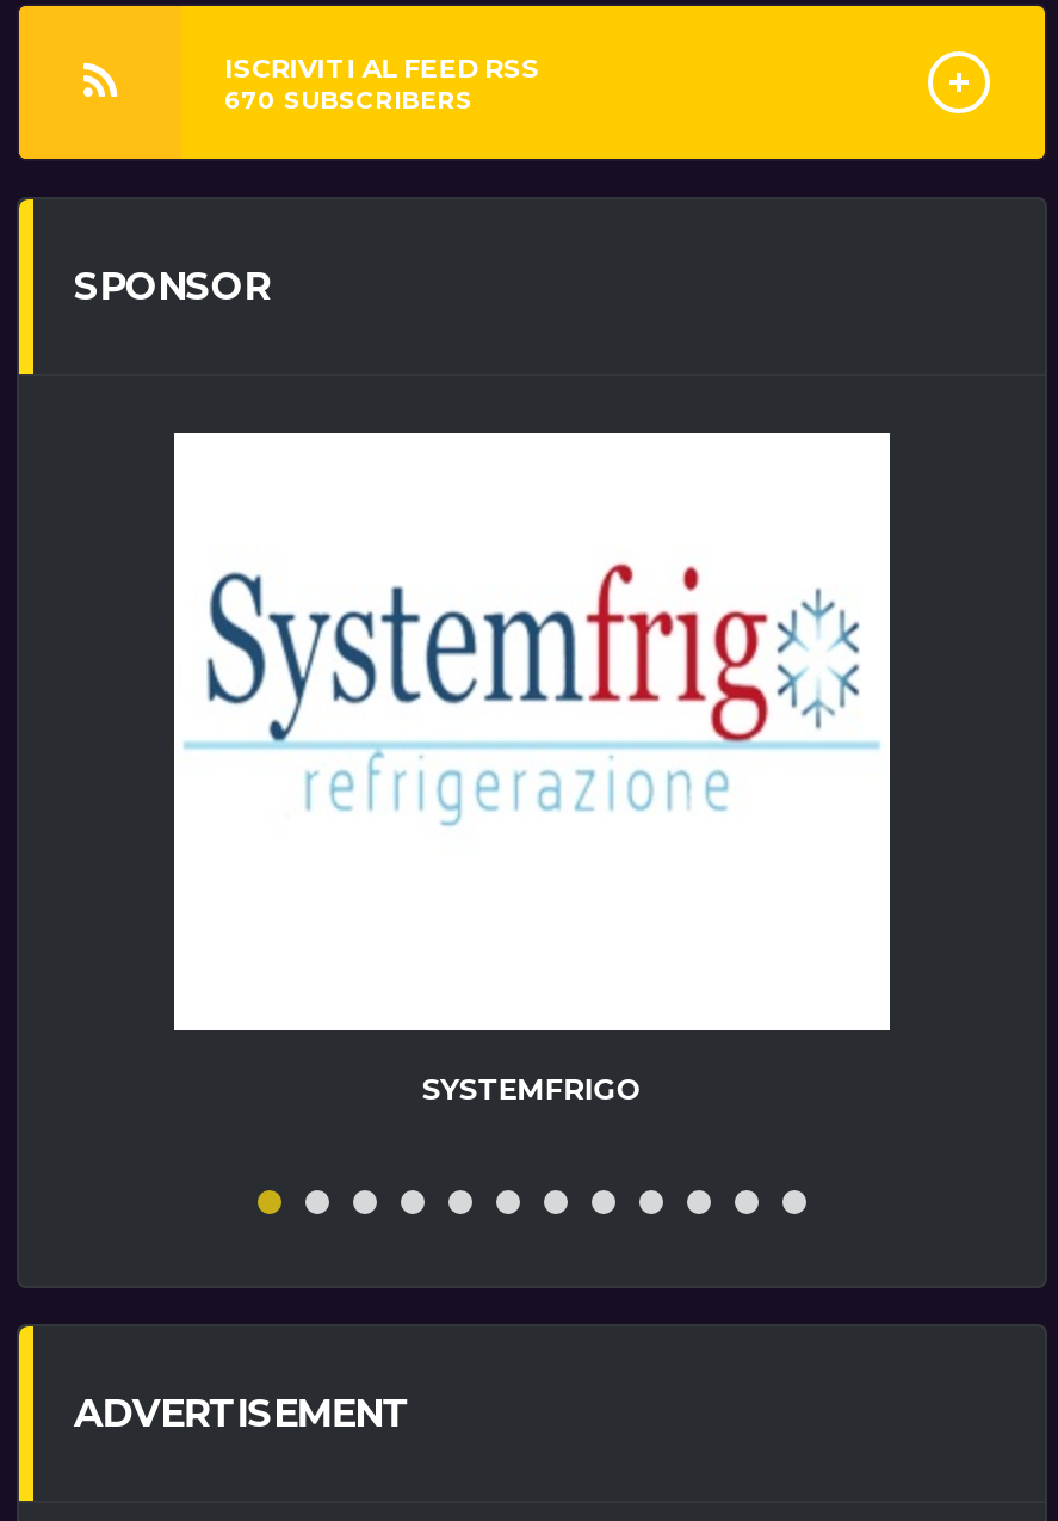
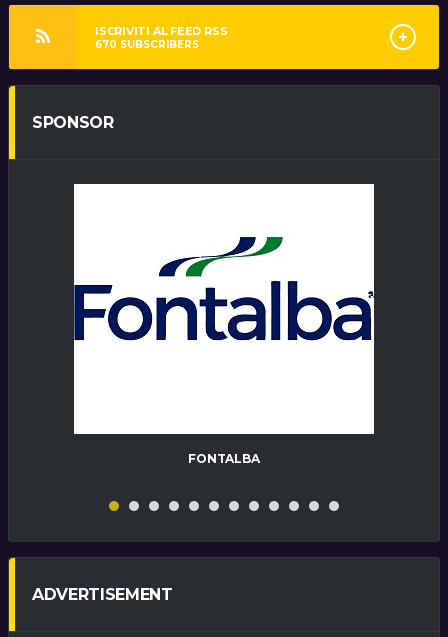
[172,560,890,827] [image] -> [74,236,374,348] [image]
[422,1072,642,1108] SYSTEMFRIGO -> [188,451,259,466] FONTALBA

